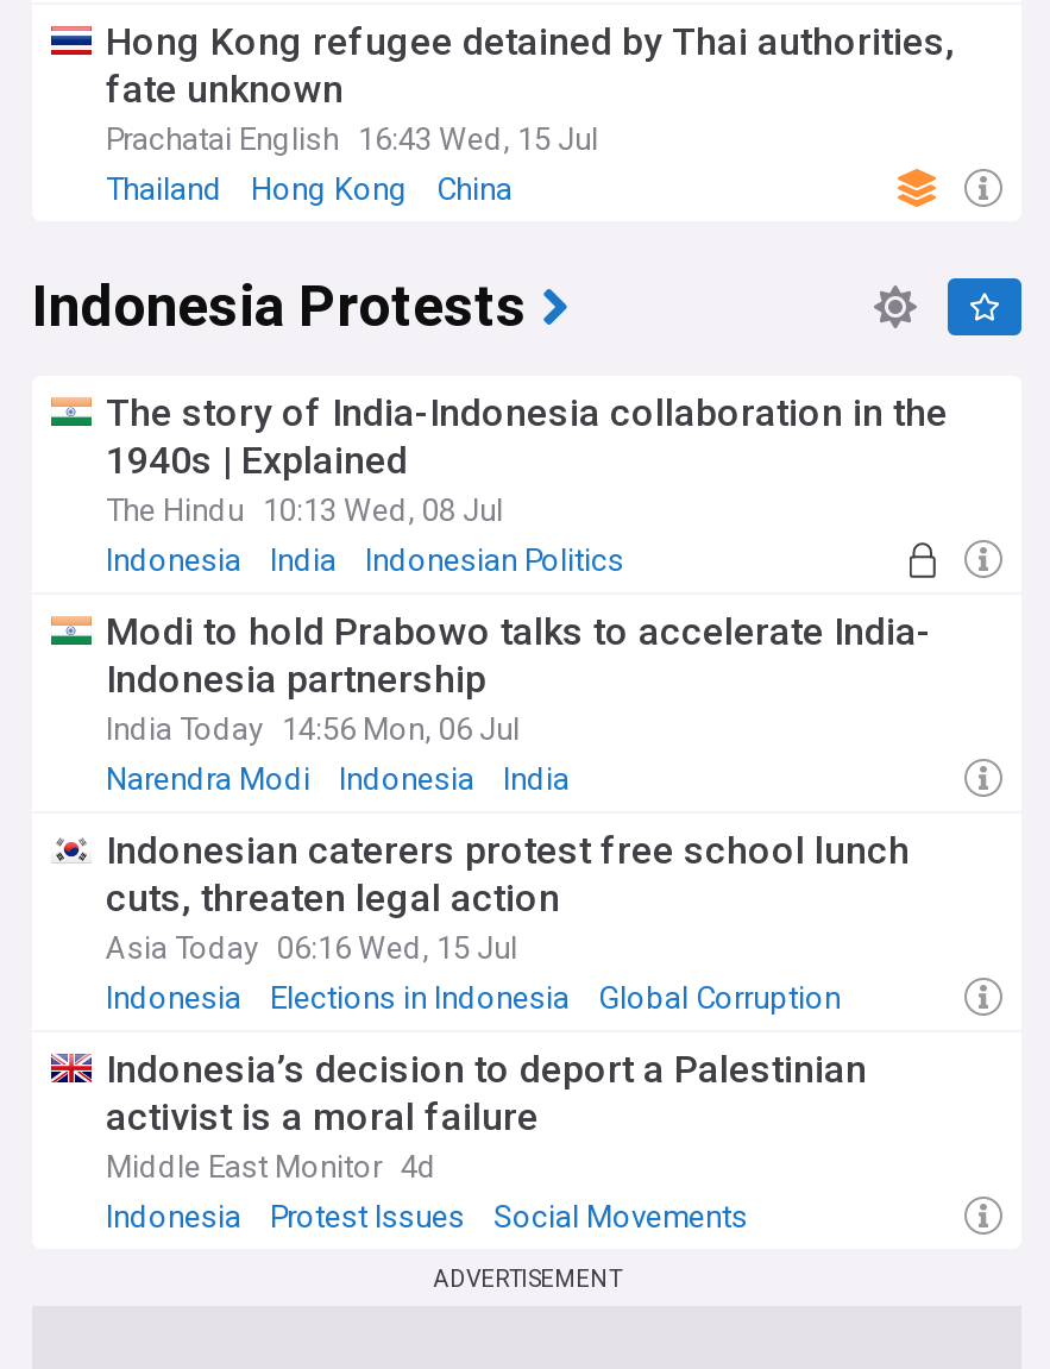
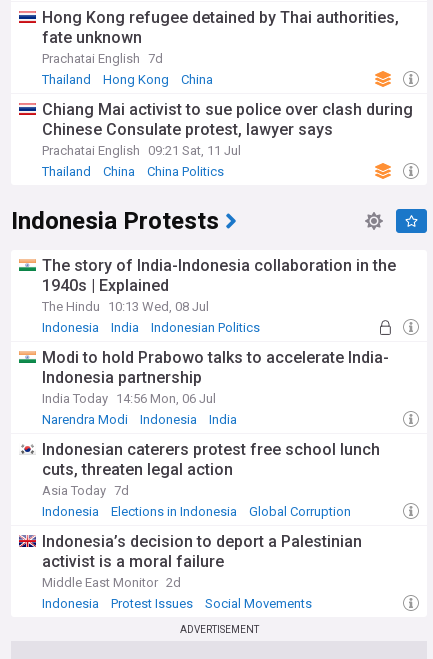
[106,121,598,157] Prachatai English 16:43 Wed, 15 Jul -> [42,51,163,66] Prachatai English 7d
none -> [42,100,413,179] Chiang Mai activist to sue police over clash during | Chinese Consulate protest, lawyer says | Prachatai English 09:21 Sat, 11 Jul | Thailand | China | China Politics
[106,930,517,966] Asia Today 06:16 Wed, 15 Jul -> [42,483,129,498] Asia Today 7d
[106,1149,436,1185] Middle East Monitor 4d -> [42,575,181,590] Middle East Monitor 2d

